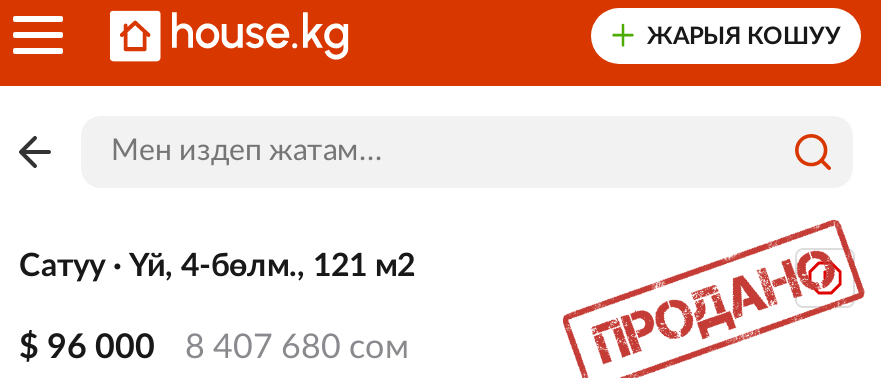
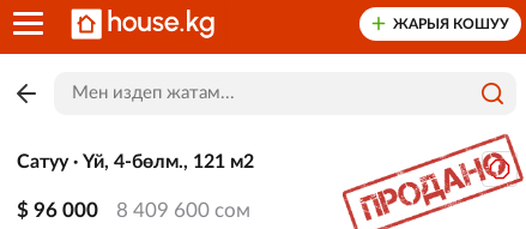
[19,330,409,364] $ 96 000 8 407 680 сом -> [17,200,250,221] $ 96 000 8 409 600 сом

